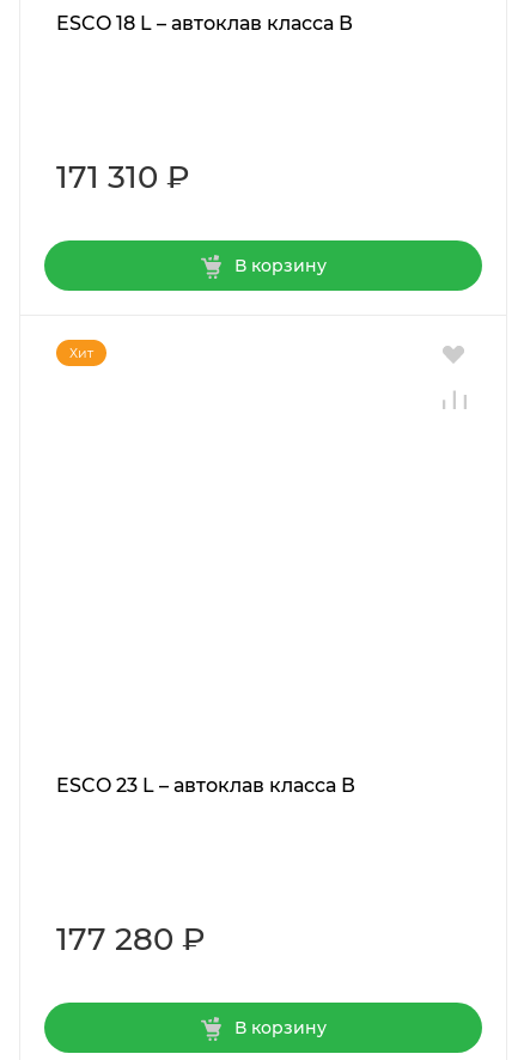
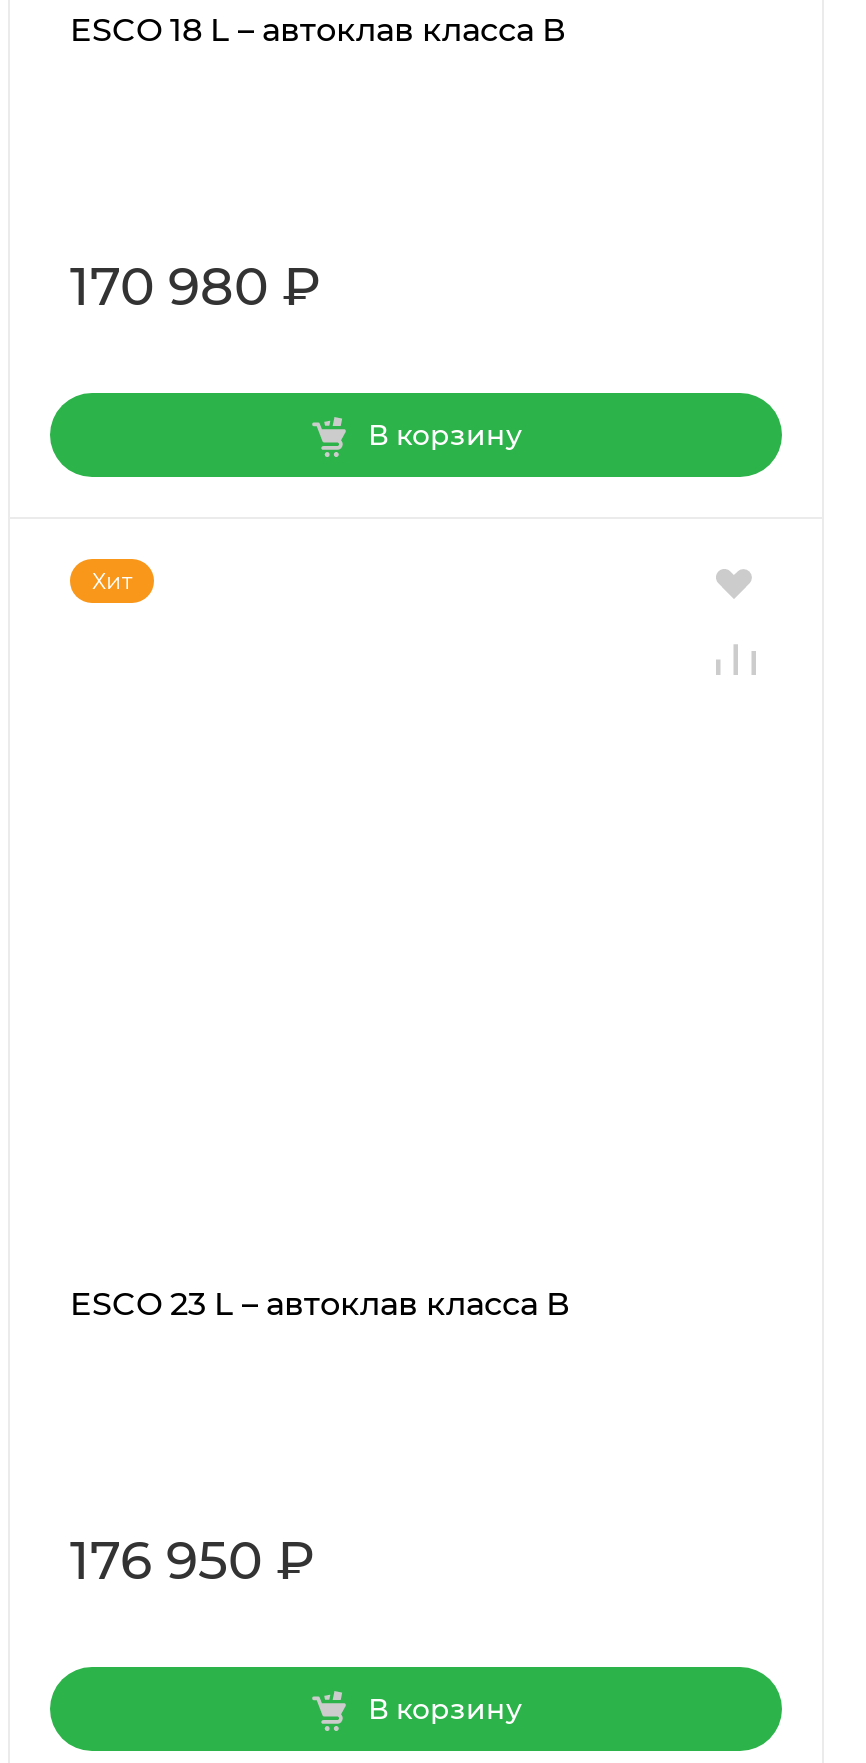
[56,158,190,197] 171 310 ₽ -> [70,256,322,320] 170 980 ₽
[56,920,206,959] 177 280 ₽ -> [70,1530,316,1594] 176 950 ₽

